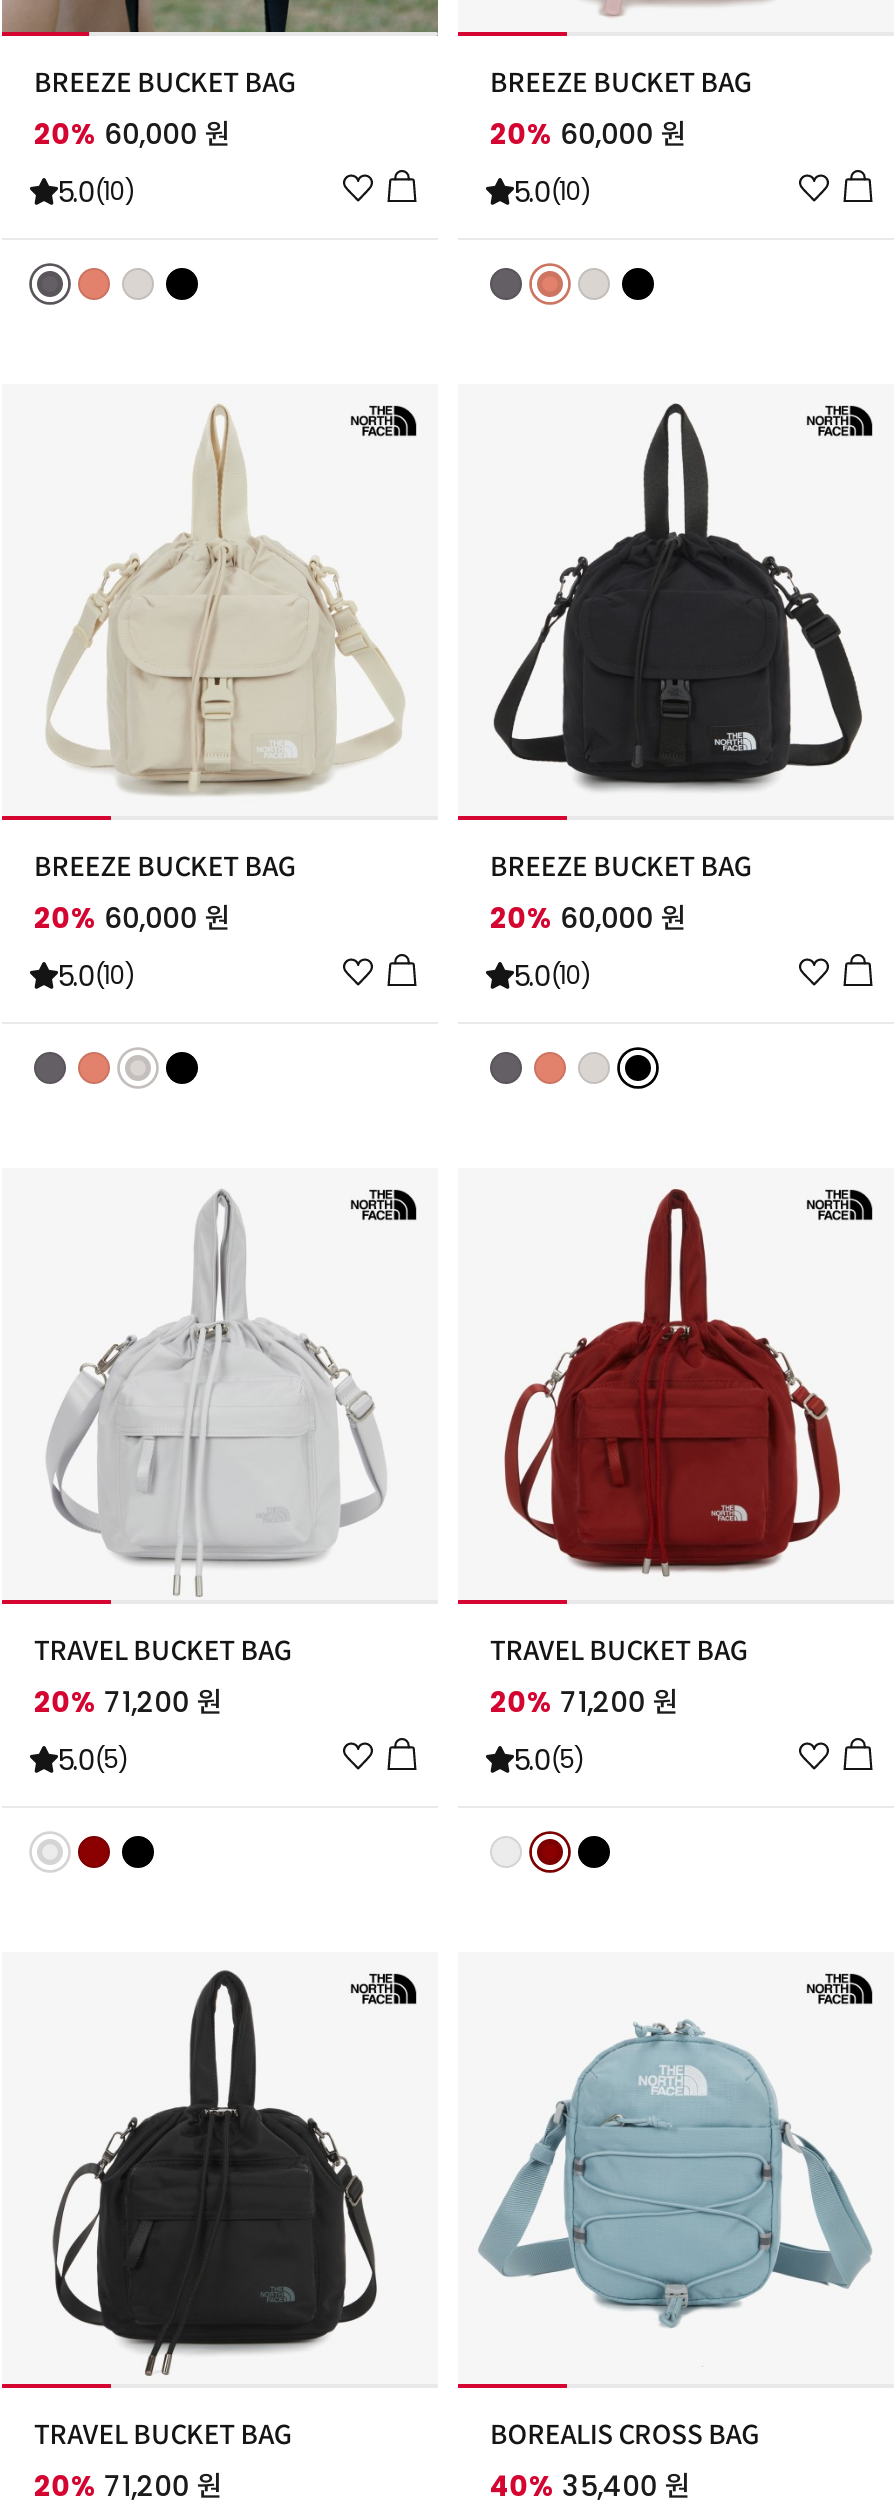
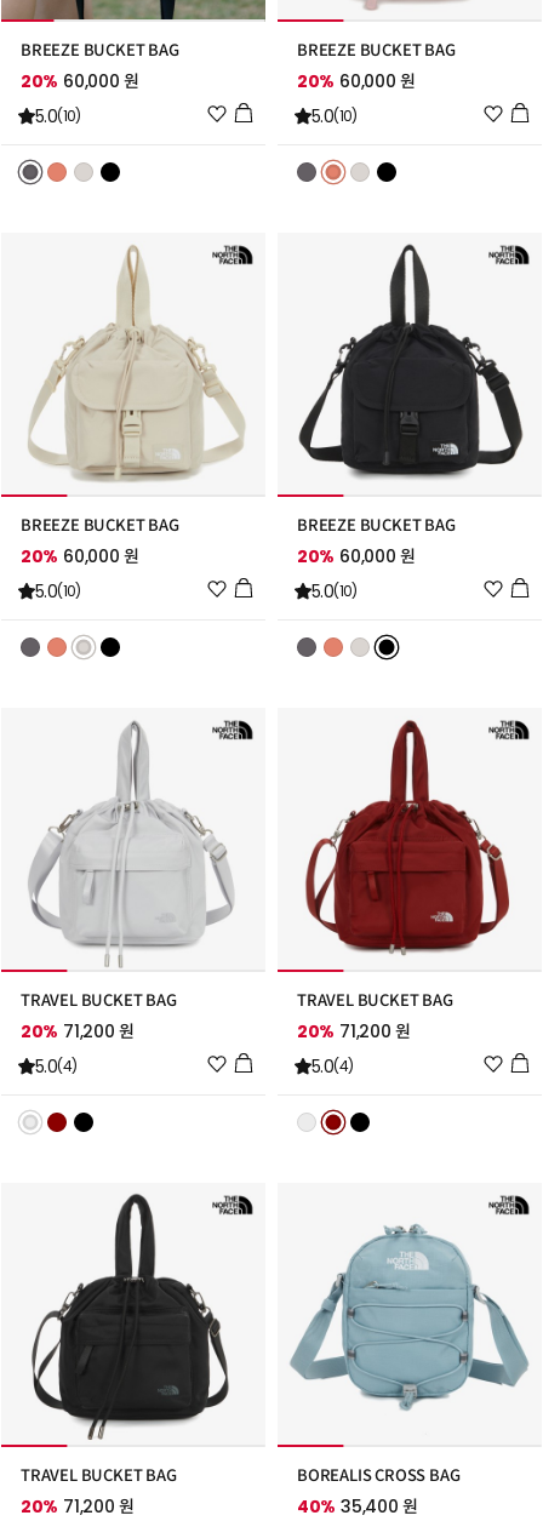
[58,1740,127,1780] 5.0(5) -> [35,1054,77,1079] 5.0(4)
[514,1740,583,1780] 5.0(5) -> [311,1054,353,1079] 5.0(4)

